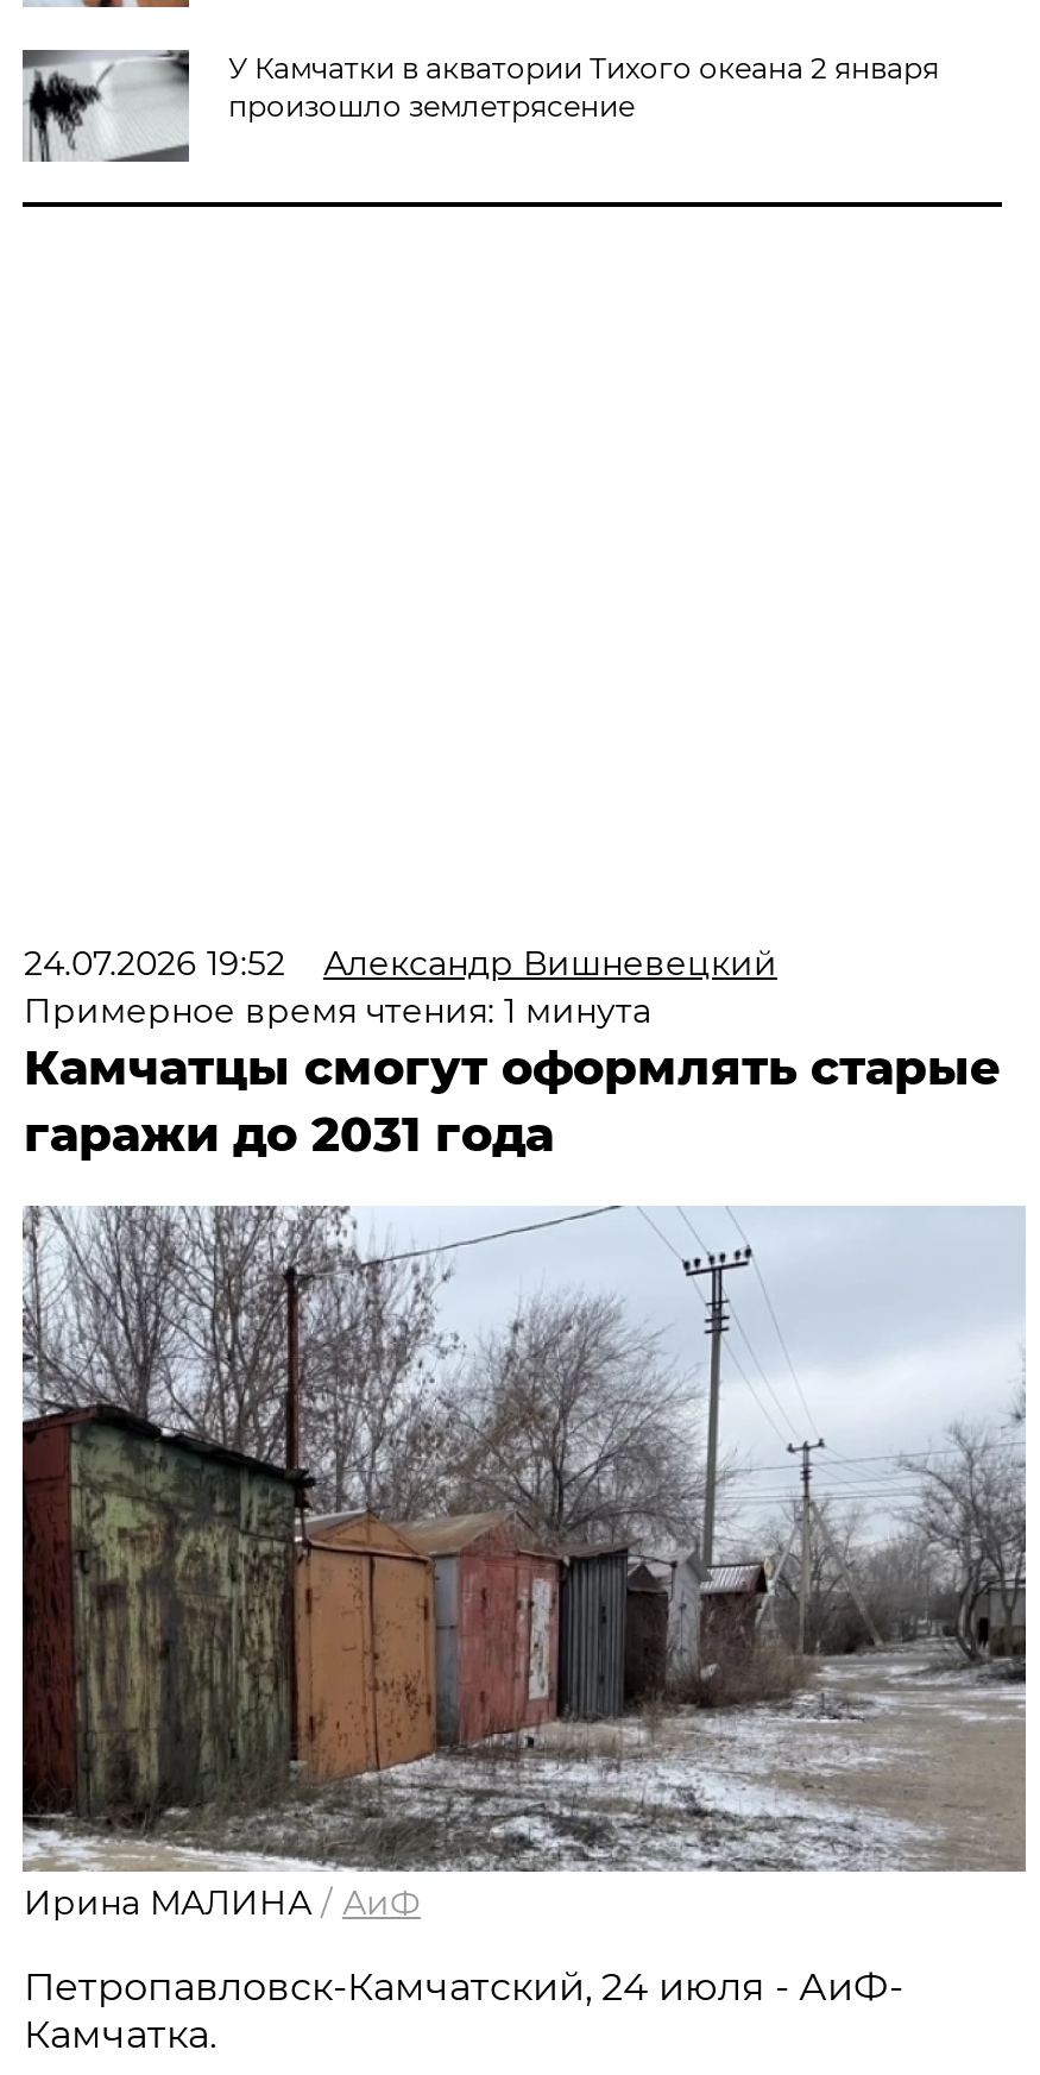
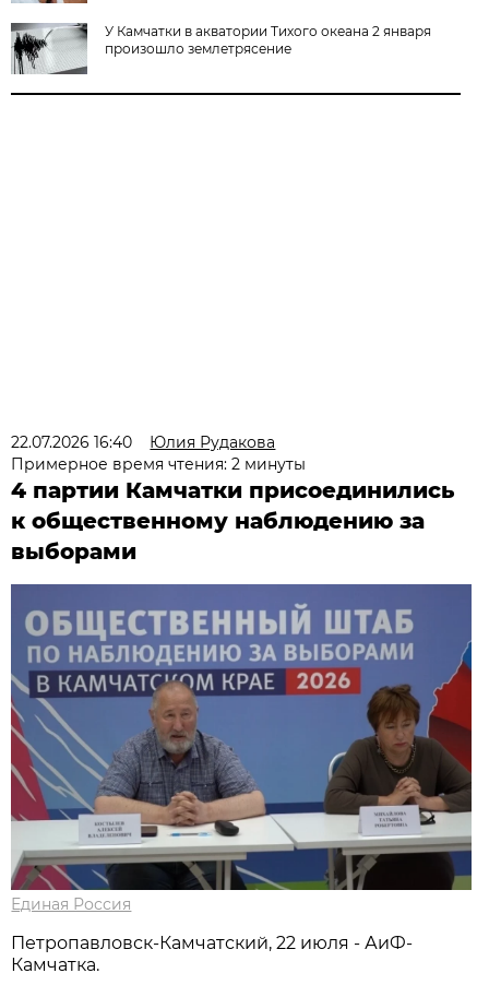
[24,942,1001,1163] 24.07.2026 19:52 | Александр Вишневецкий | Примерное время чтения: 1 минута | Камчатцы смогут оформлять старые | гаражи до 2031 года -> [11,432,455,565] 22.07.2026 16:40 | Юлия Рудакова | Примерное время чтения: 2 минуты | 4 партии Камчатки присоединились | к общественному наблюдению за | выборами
[20,1206,1028,1924] [image] | Ирина МАЛИНА / АиФ -> [10,583,473,914] [image] | Единая Россия
[24,1964,903,2010] Петропавловск-Камчатский, 24 июля - АиФ- -> [11,933,413,953] Петропавловск-Камчатский, 22 июля - АиФ-

